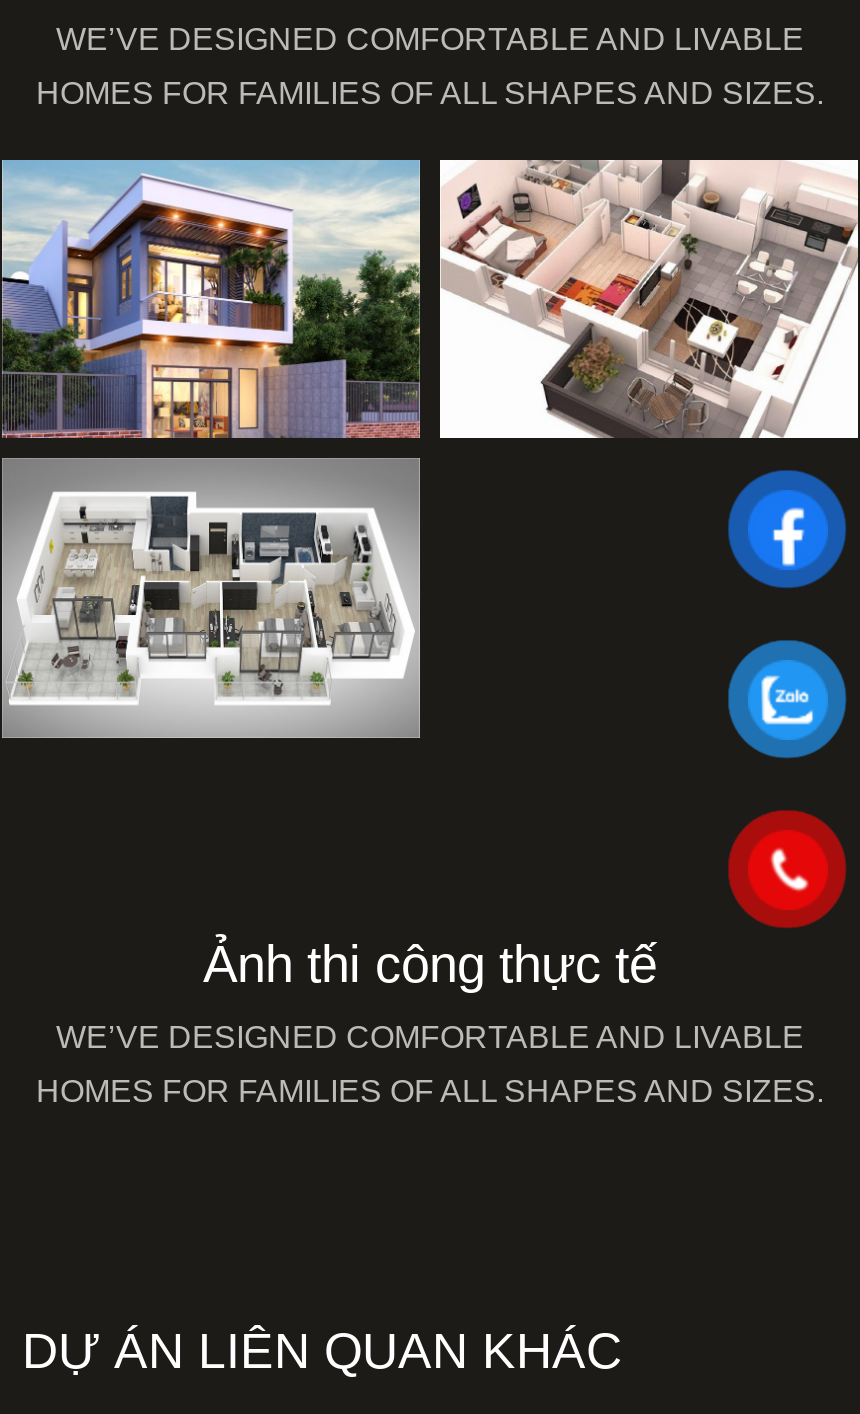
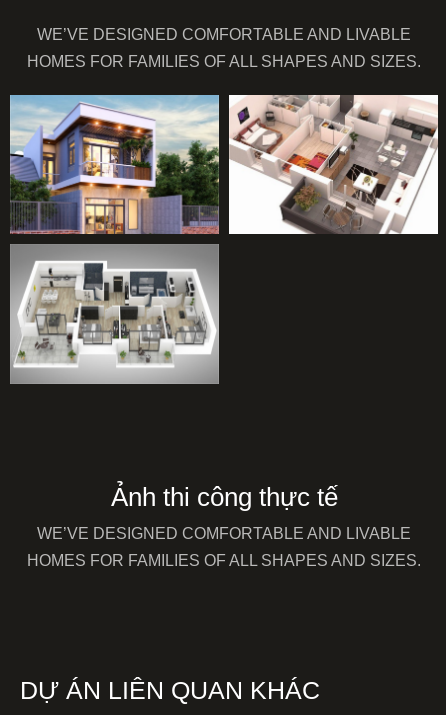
[726,468,848,590] [image] -> none
[726,638,848,760] [image] -> none
[726,808,848,930] [image] -> none

